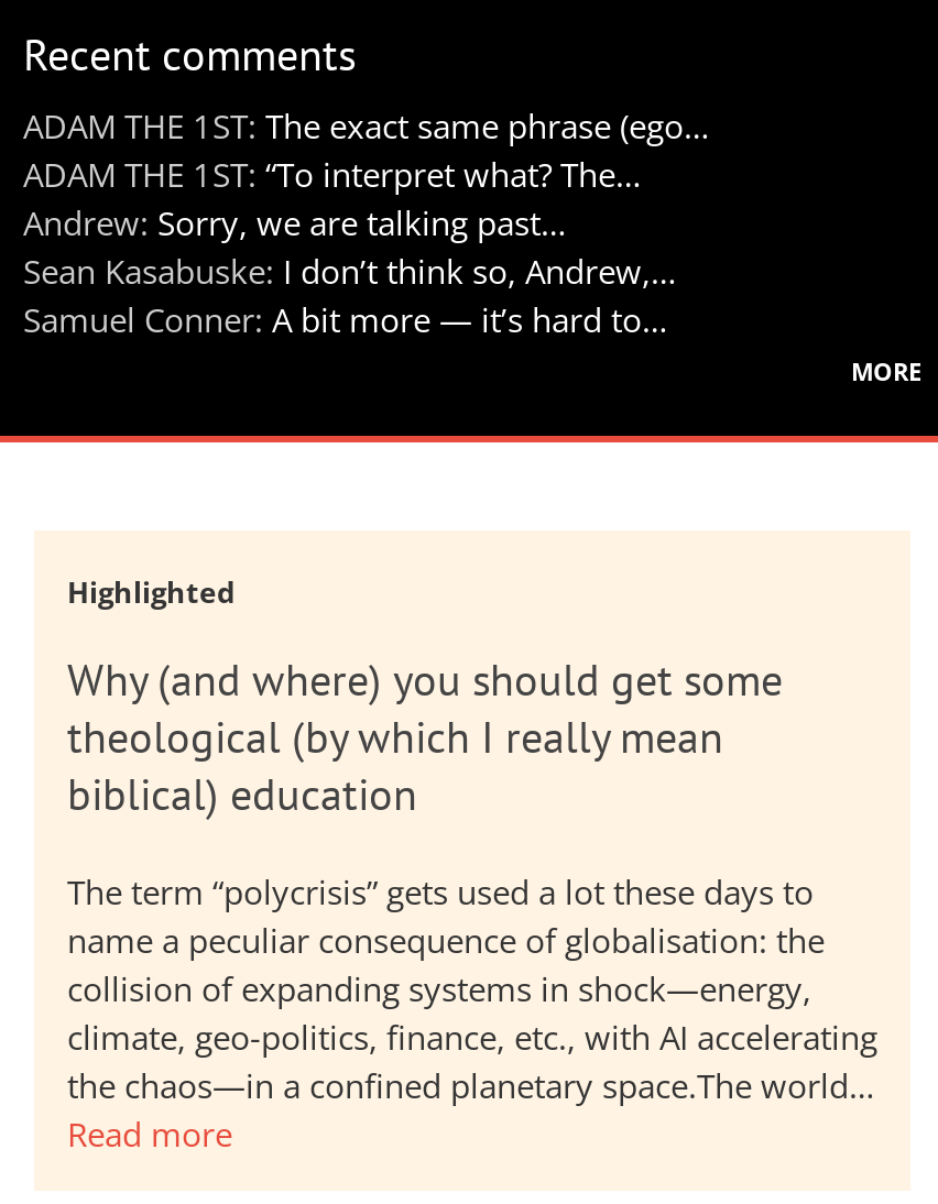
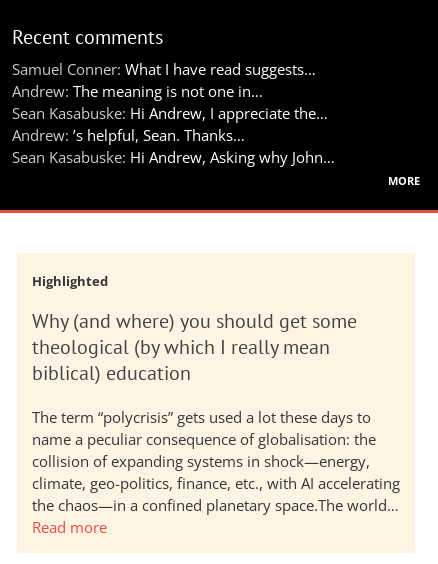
[23,103,710,341] ADAM THE 1ST: The exact same phrase (ego… | ADAM THE 1ST: “To interpret what? The… | Andrew: Sorry, we are talking past… | Sean Kasabuske: I don’t think so, Andrew,… | Samuel Conner: A bit more — it’s hard to… -> [12,59,335,167] Samuel Conner: What I have read suggests… | Andrew: The meaning is not one in… | Sean Kasabuske: Hi Andrew, I appreciate the… | Andrew:’s helpful, Sean. Thanks… | Sean Kasabuske: Hi Andrew, Asking why John…

